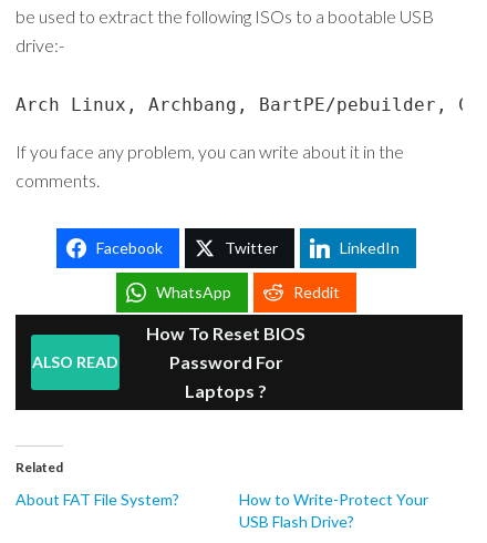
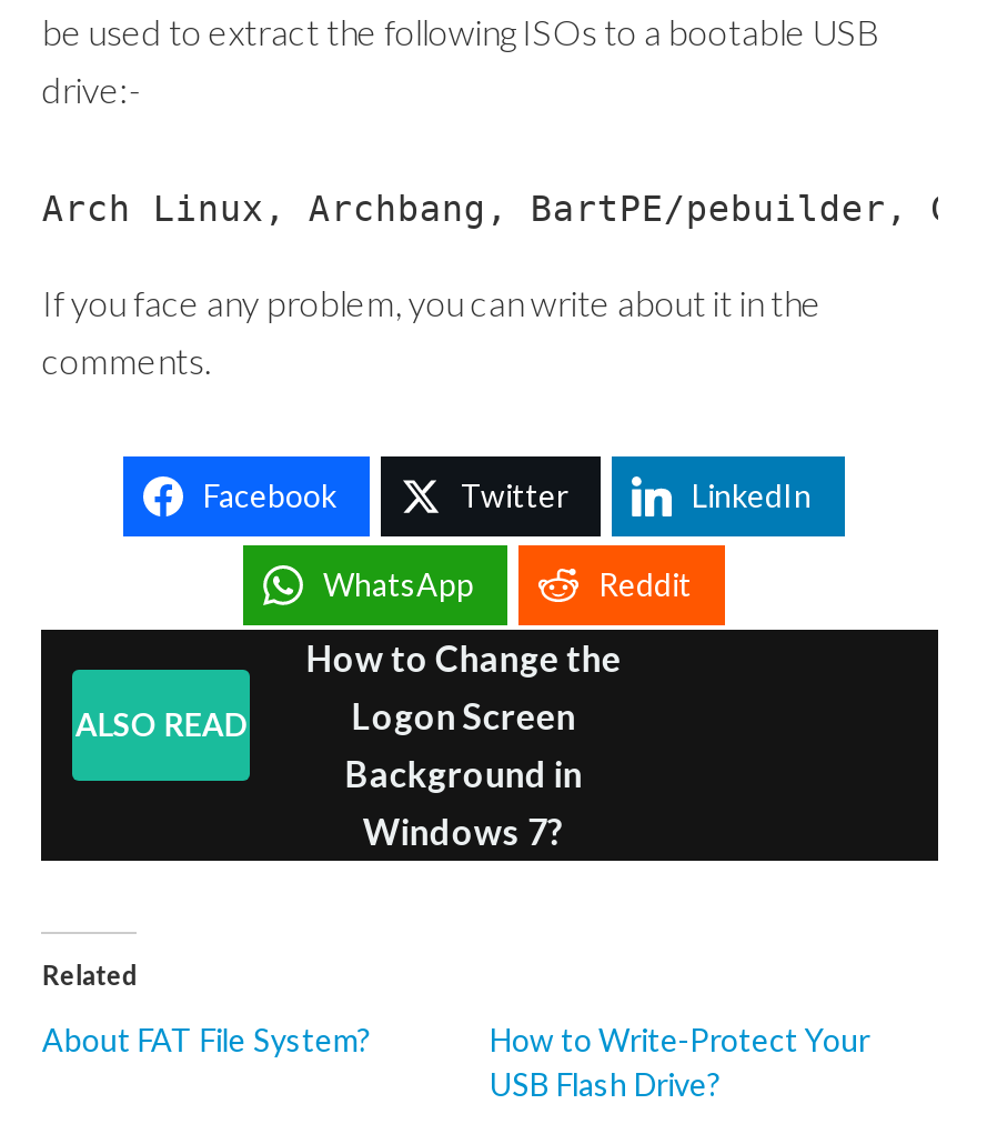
[147,322,306,401] How To Reset BIOS | Password For | Laptops ? -> [306,636,622,852] How to Change the | Logon Screen | Background in | Windows 7?

